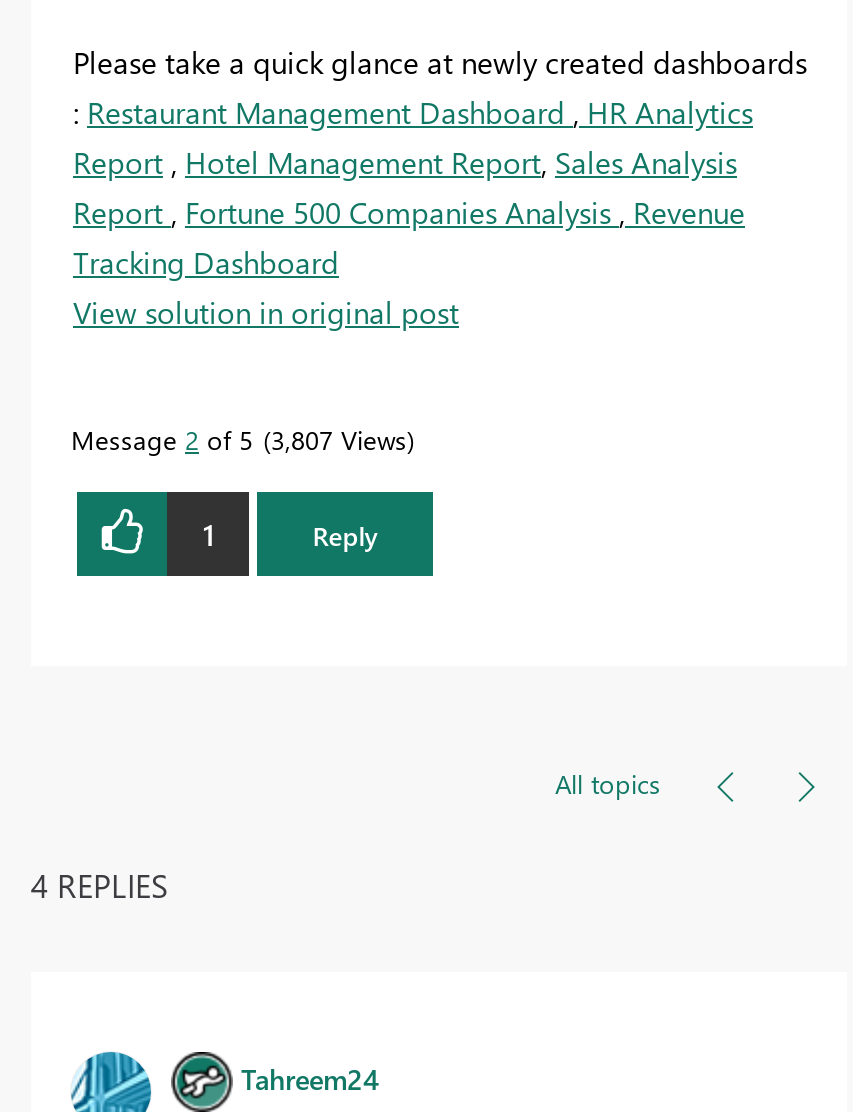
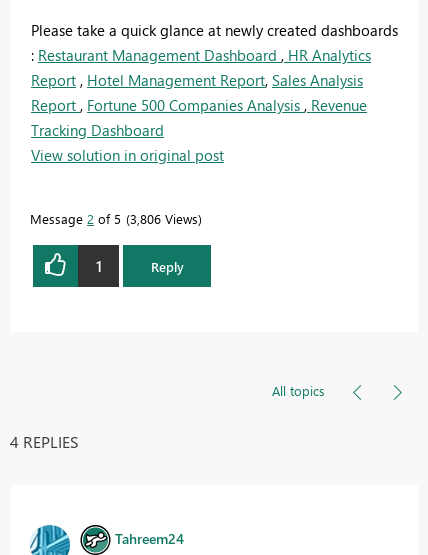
[71,422,407,456] Message 2 of 5 3,807 Views -> [30,210,198,227] Message 2 of 5 3,806 Views

